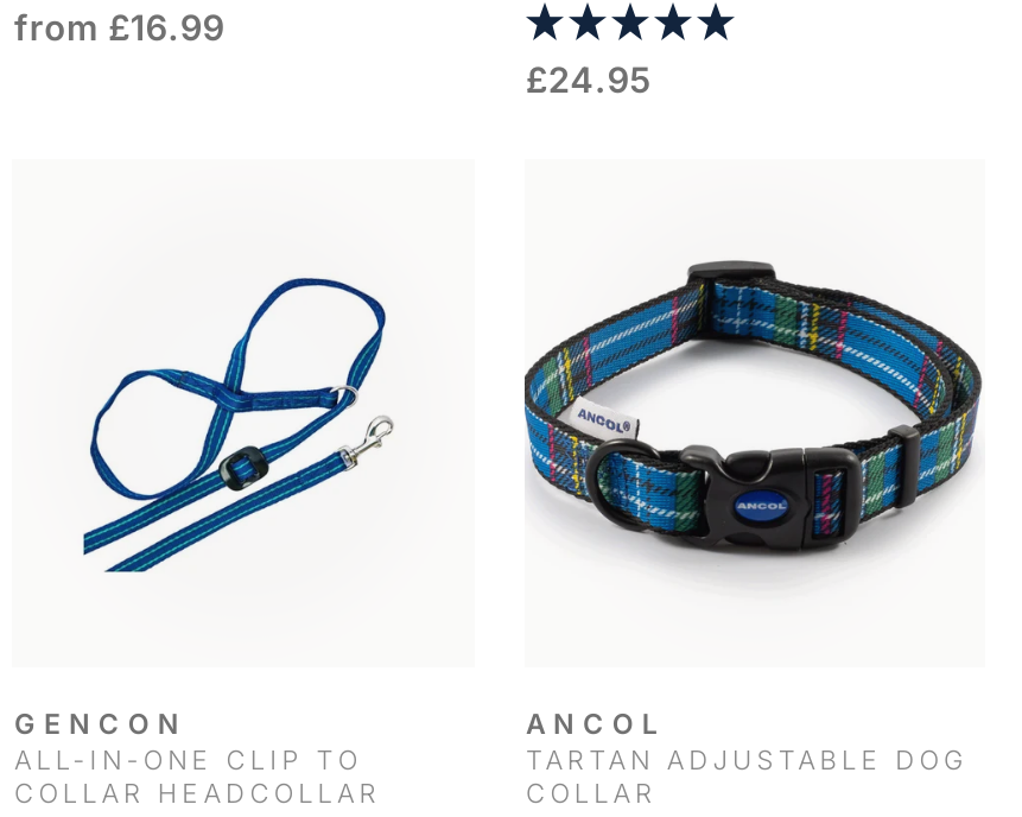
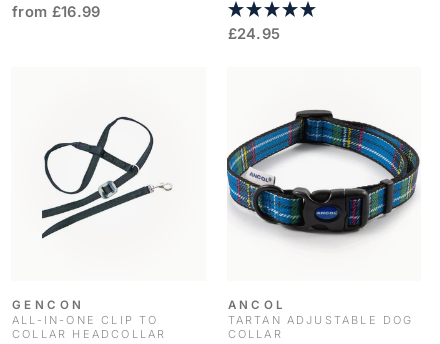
[81,275,394,575] [image] -> [41,116,172,241] [image]

